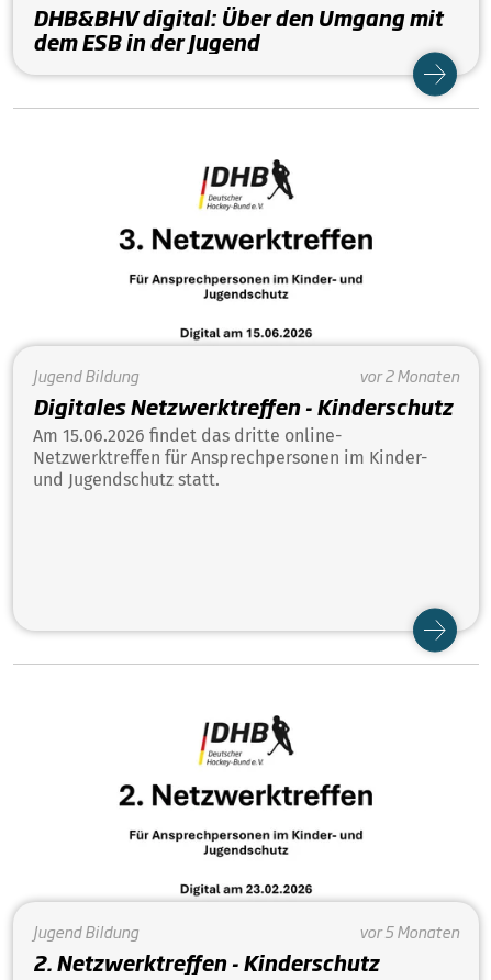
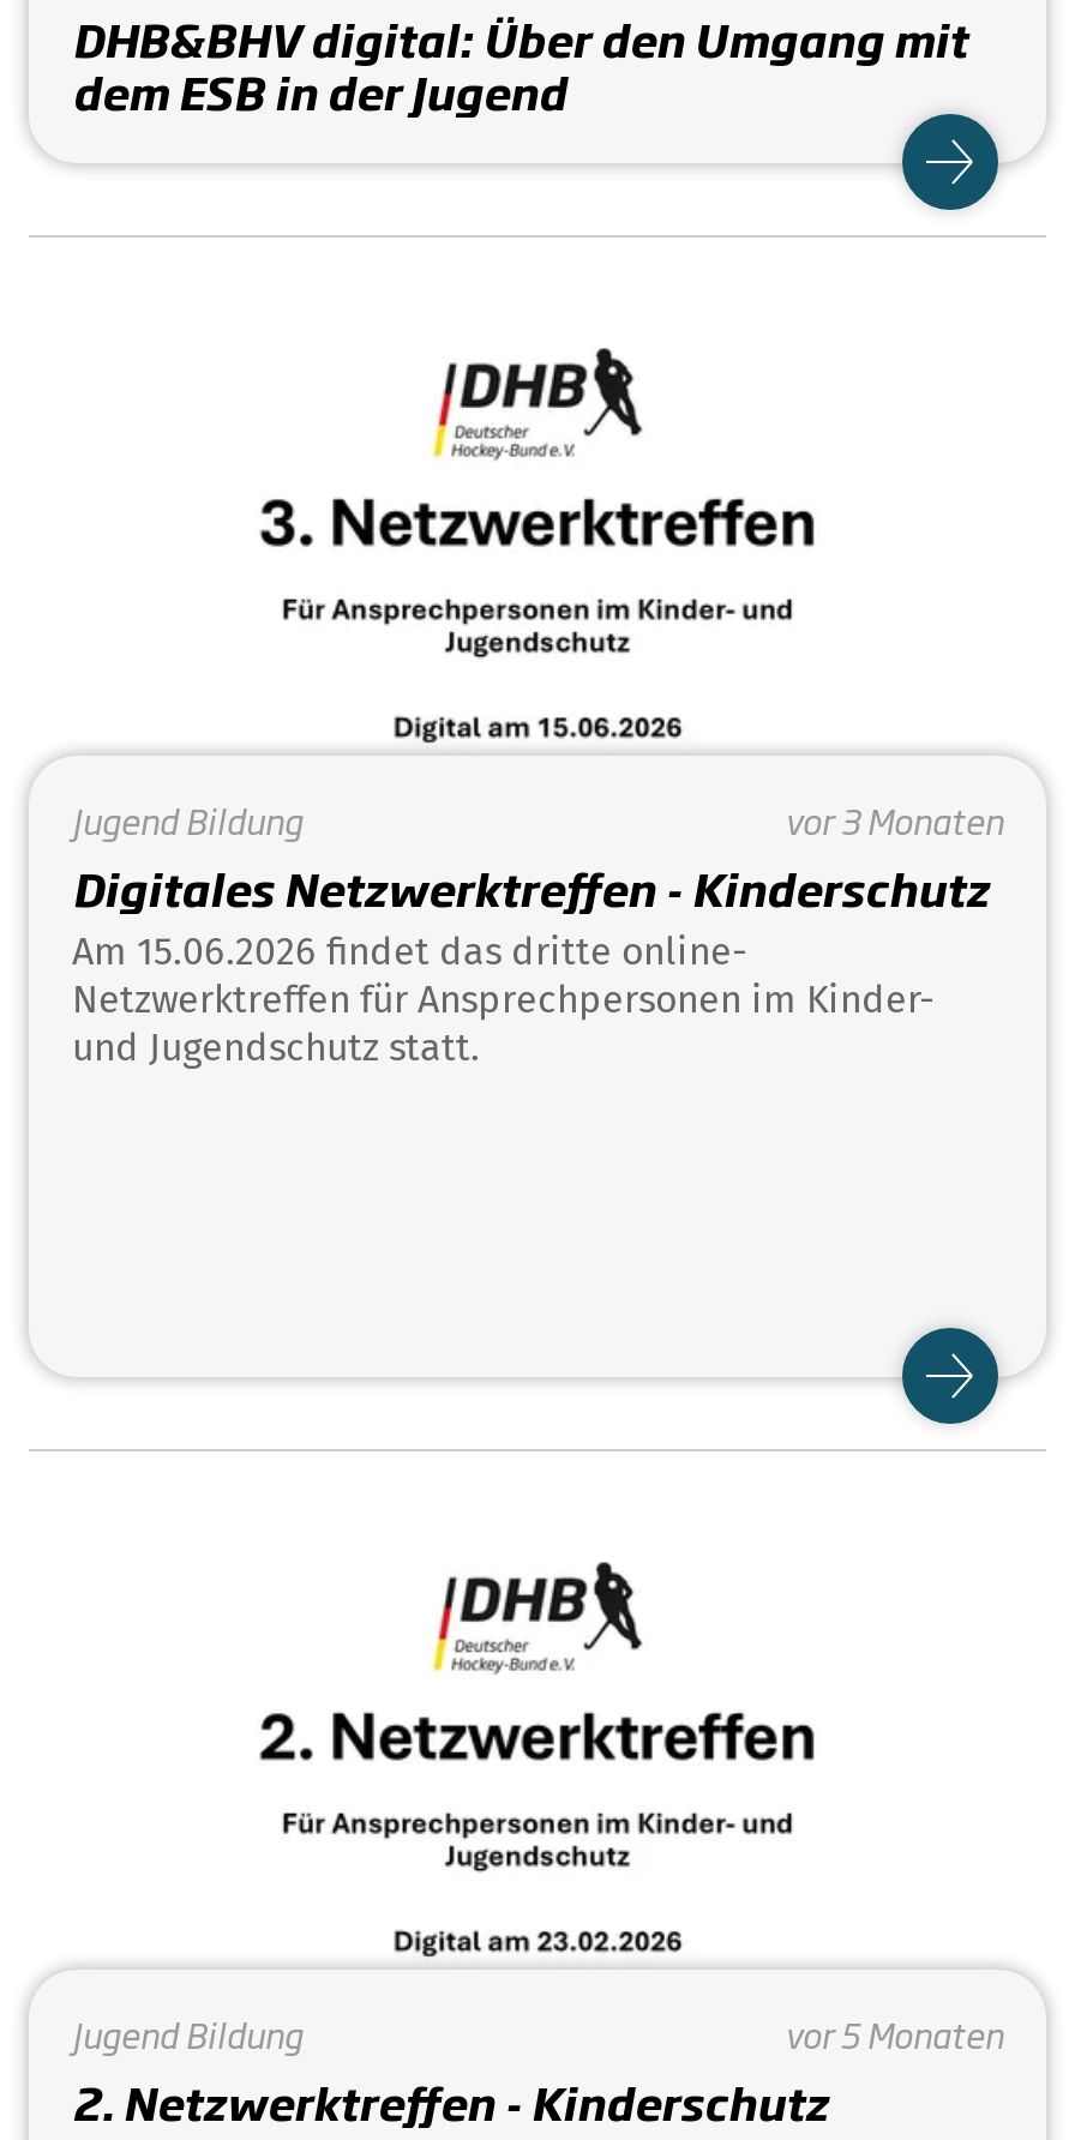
[359,364,459,387] vor 2 Monaten -> [785,795,1003,845] vor 3 Monaten

